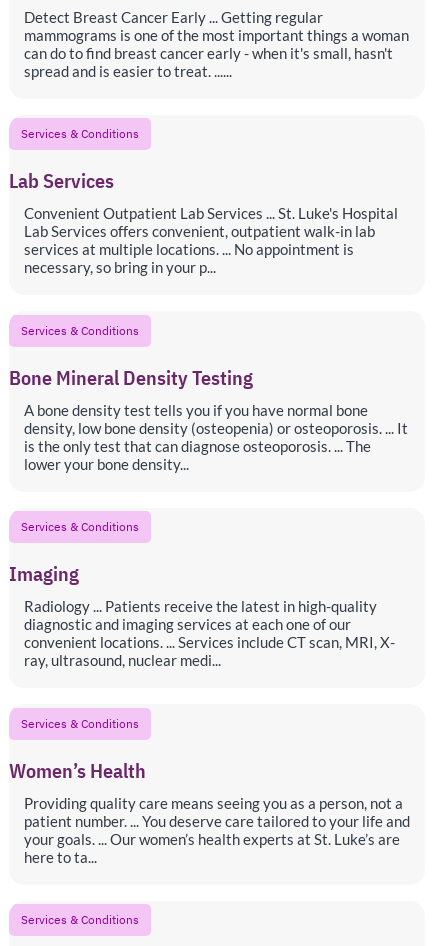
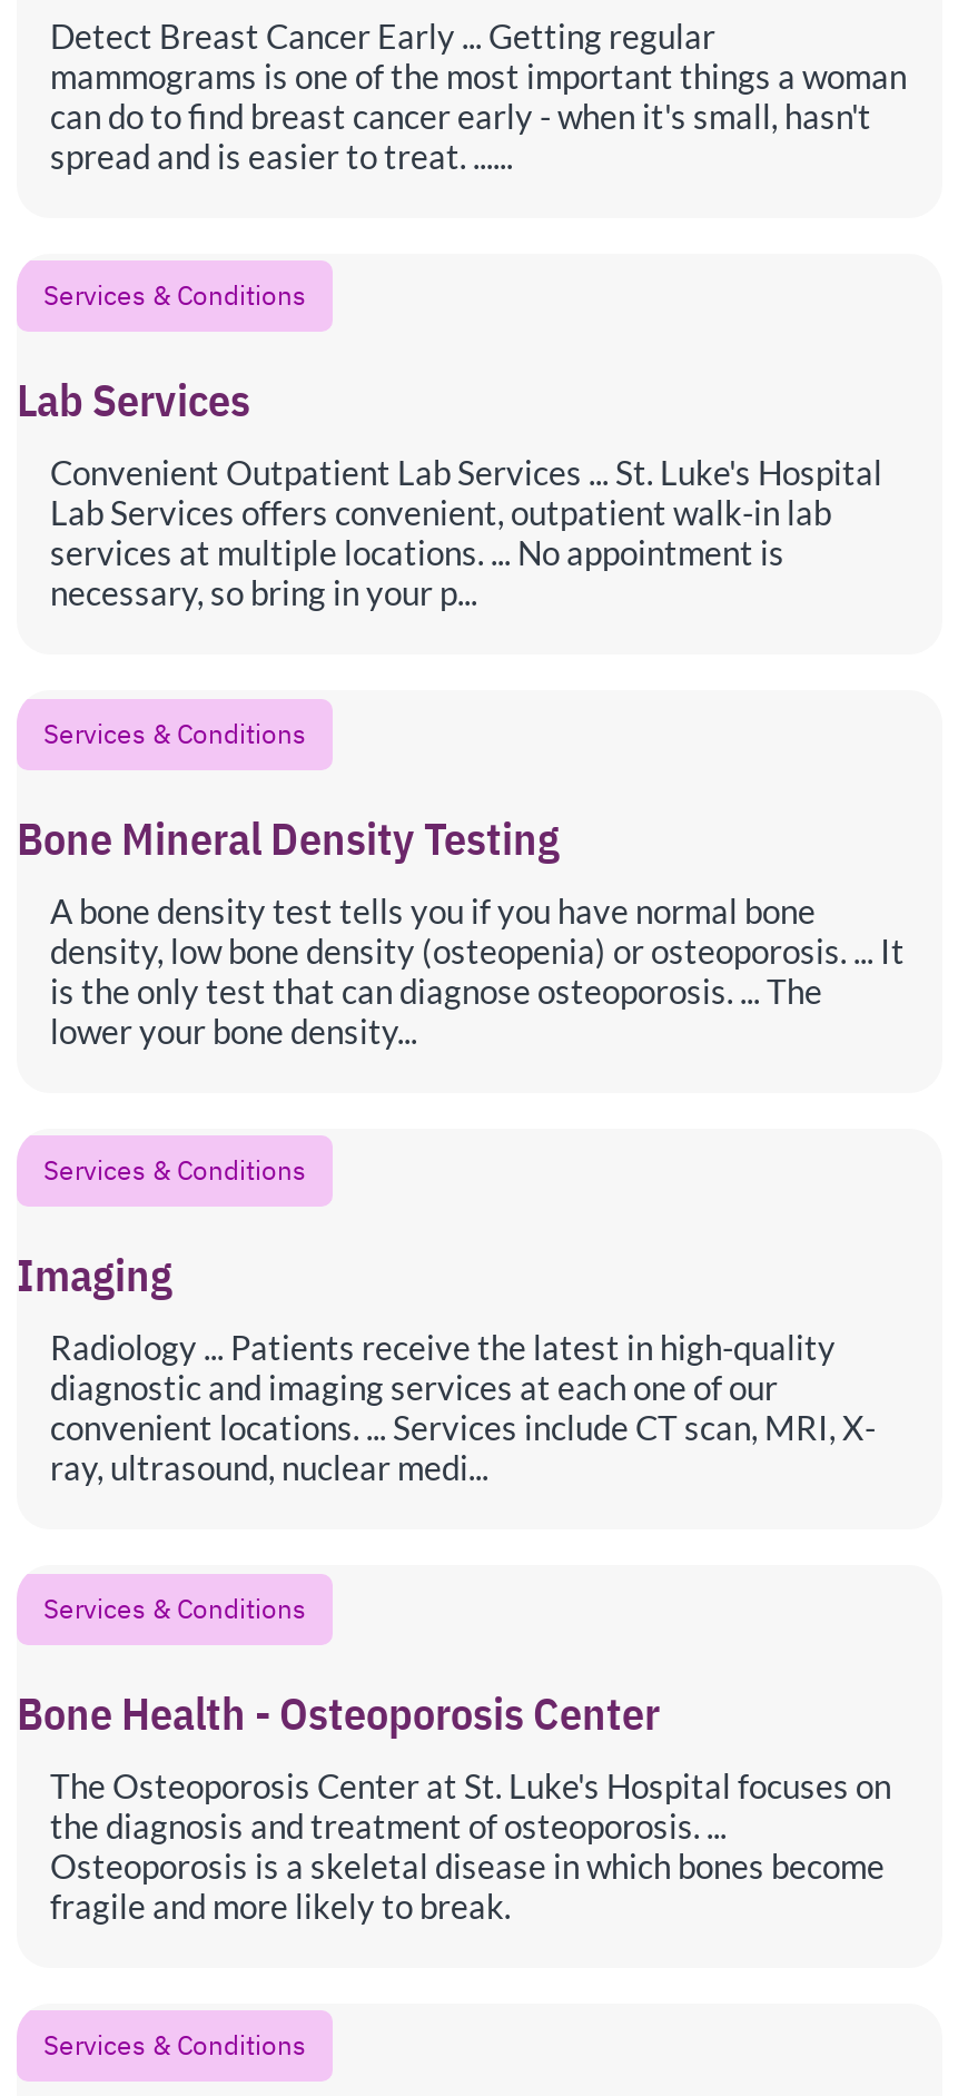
[9,757,410,866] Women’s Health | Providing quality care means seeing you as a person, not a | patient number. ... You deserve care tailored to your life and | your goals. ... Our women’s health experts at St. Luke’s are | here to ta... -> [17,1683,891,1925] Bone Health - Osteoporosis Center | The Osteoporosis Center at St. Luke's Hospital focuses on | the diagnosis and treatment of osteoporosis. ... | Osteoporosis is a skeletal disease in which bones become | fragile and more likely to break.

